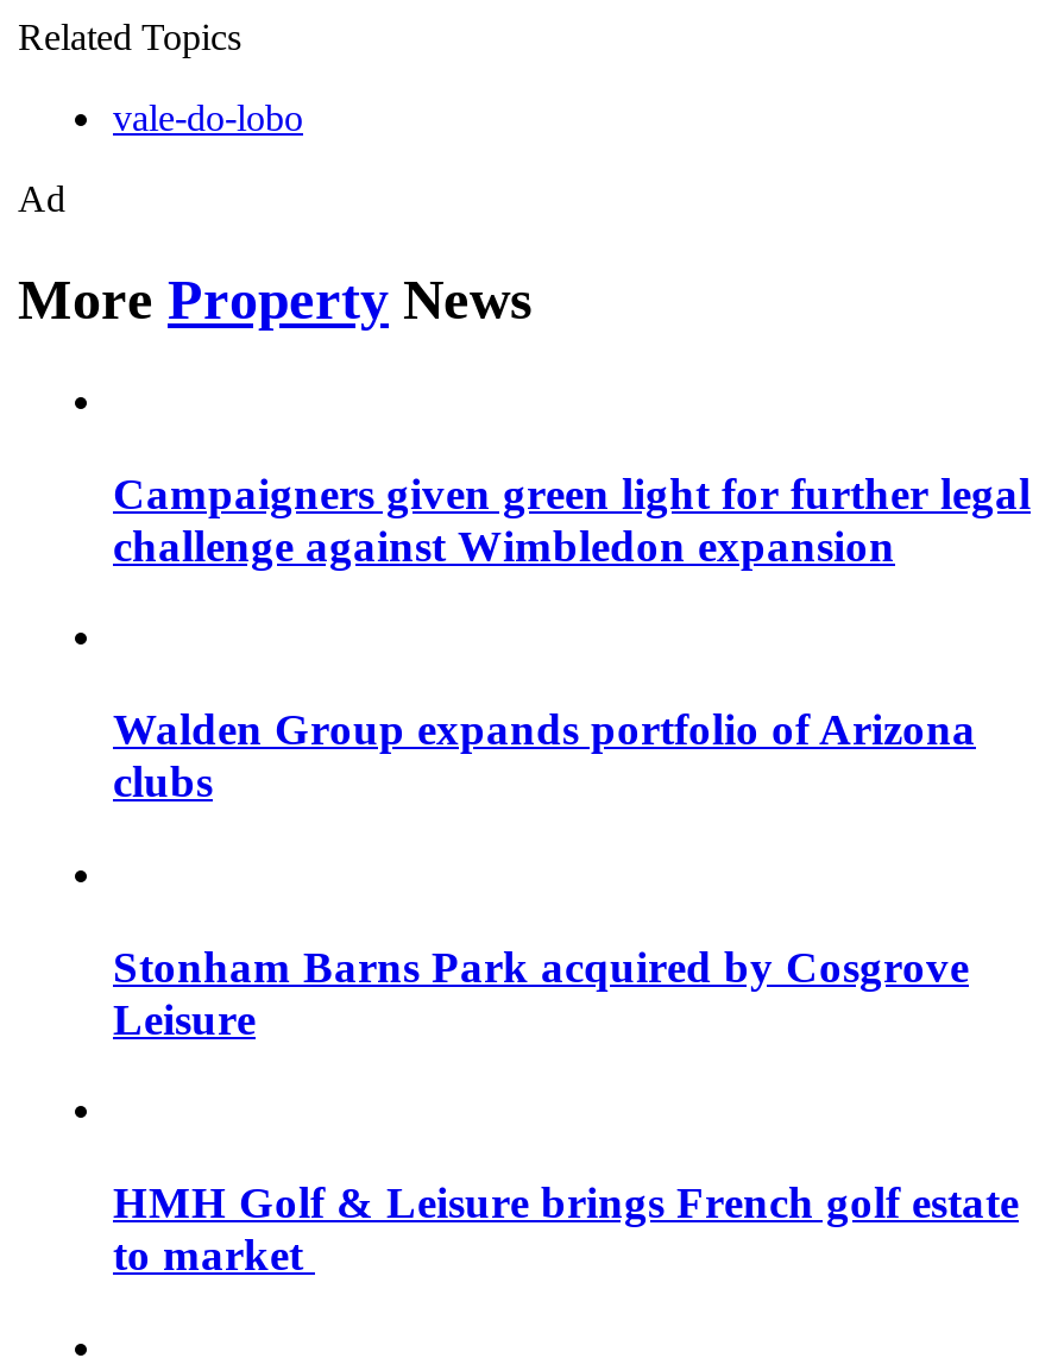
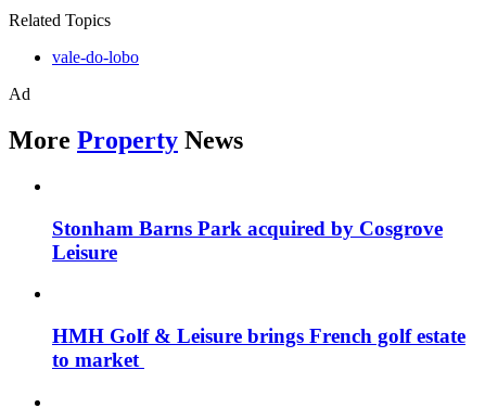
[113,468,1031,570] Campaigners given green light for further legal | challenge against Wimbledon expansion -> none
[113,704,976,806] Walden Group expands portfolio of Arizona | clubs -> none

